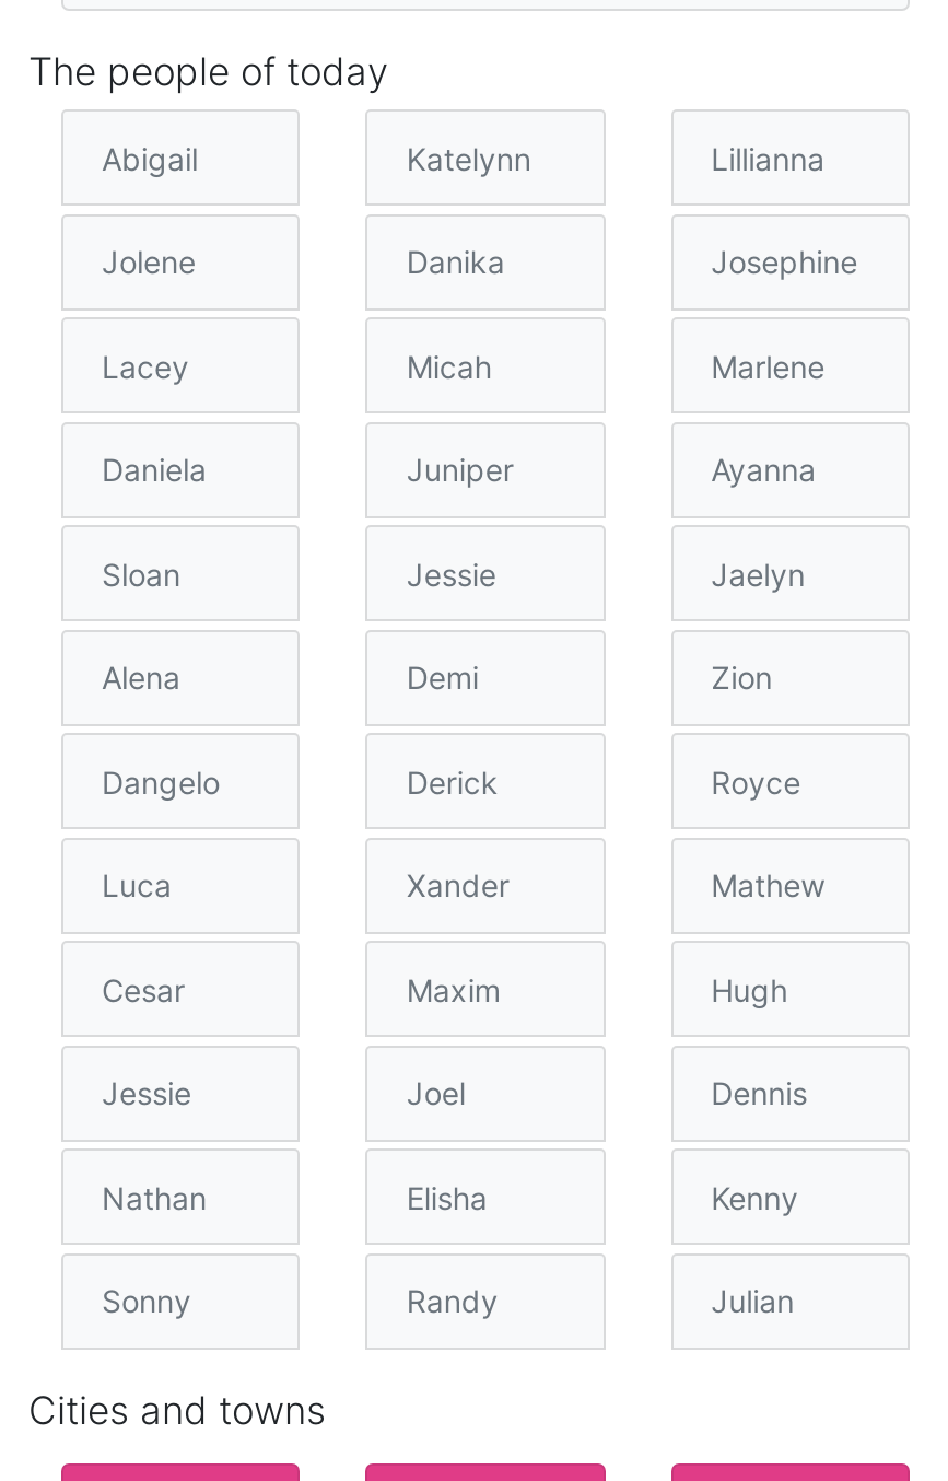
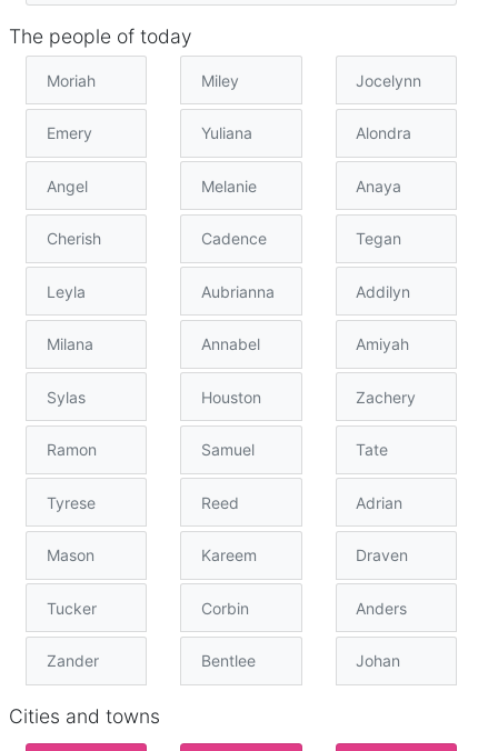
[102,139,825,176] Abigail | Katelynn | Lillianna -> [46,71,422,89] Moriah | Miley | Jocelynn
[102,243,858,280] Jolene | Danika | Josephine -> [46,123,412,142] Emery | Yuliana | Alondra
[102,347,825,384] Lacey | Micah | Marlene -> [46,176,402,195] Angel | Melanie | Anaya
[102,451,816,488] Daniela | Juniper | Ayanna -> [46,229,402,248] Cherish | Cadence | Tegan
[102,555,805,592] Sloan | Jessie | Jaelyn -> [46,282,410,301] Leyla | Aubrianna | Addilyn
[102,658,772,696] Alena | Demi | Zion -> [46,334,409,353] Milana | Annabel | Amiyah
[102,762,801,800] Dangelo | Derick | Royce -> [46,387,416,406] Sylas | Houston | Zachery
[102,866,825,903] Luca | Xander | Mathew -> [46,440,388,459] Ramon | Samuel | Tate
[102,970,788,1007] Cesar | Maxim | Hugh -> [46,493,403,512] Tyrese | Reed | Adrian
[102,1074,807,1111] Jessie | Joel | Dennis -> [46,545,408,564] Mason | Kareem | Draven
[102,1178,799,1215] Nathan | Elisha | Kenny -> [46,598,407,617] Tucker | Corbin | Anders
[102,1282,794,1319] Sonny | Randy | Julian -> [46,651,400,670] Zander | Bentlee | Johan

